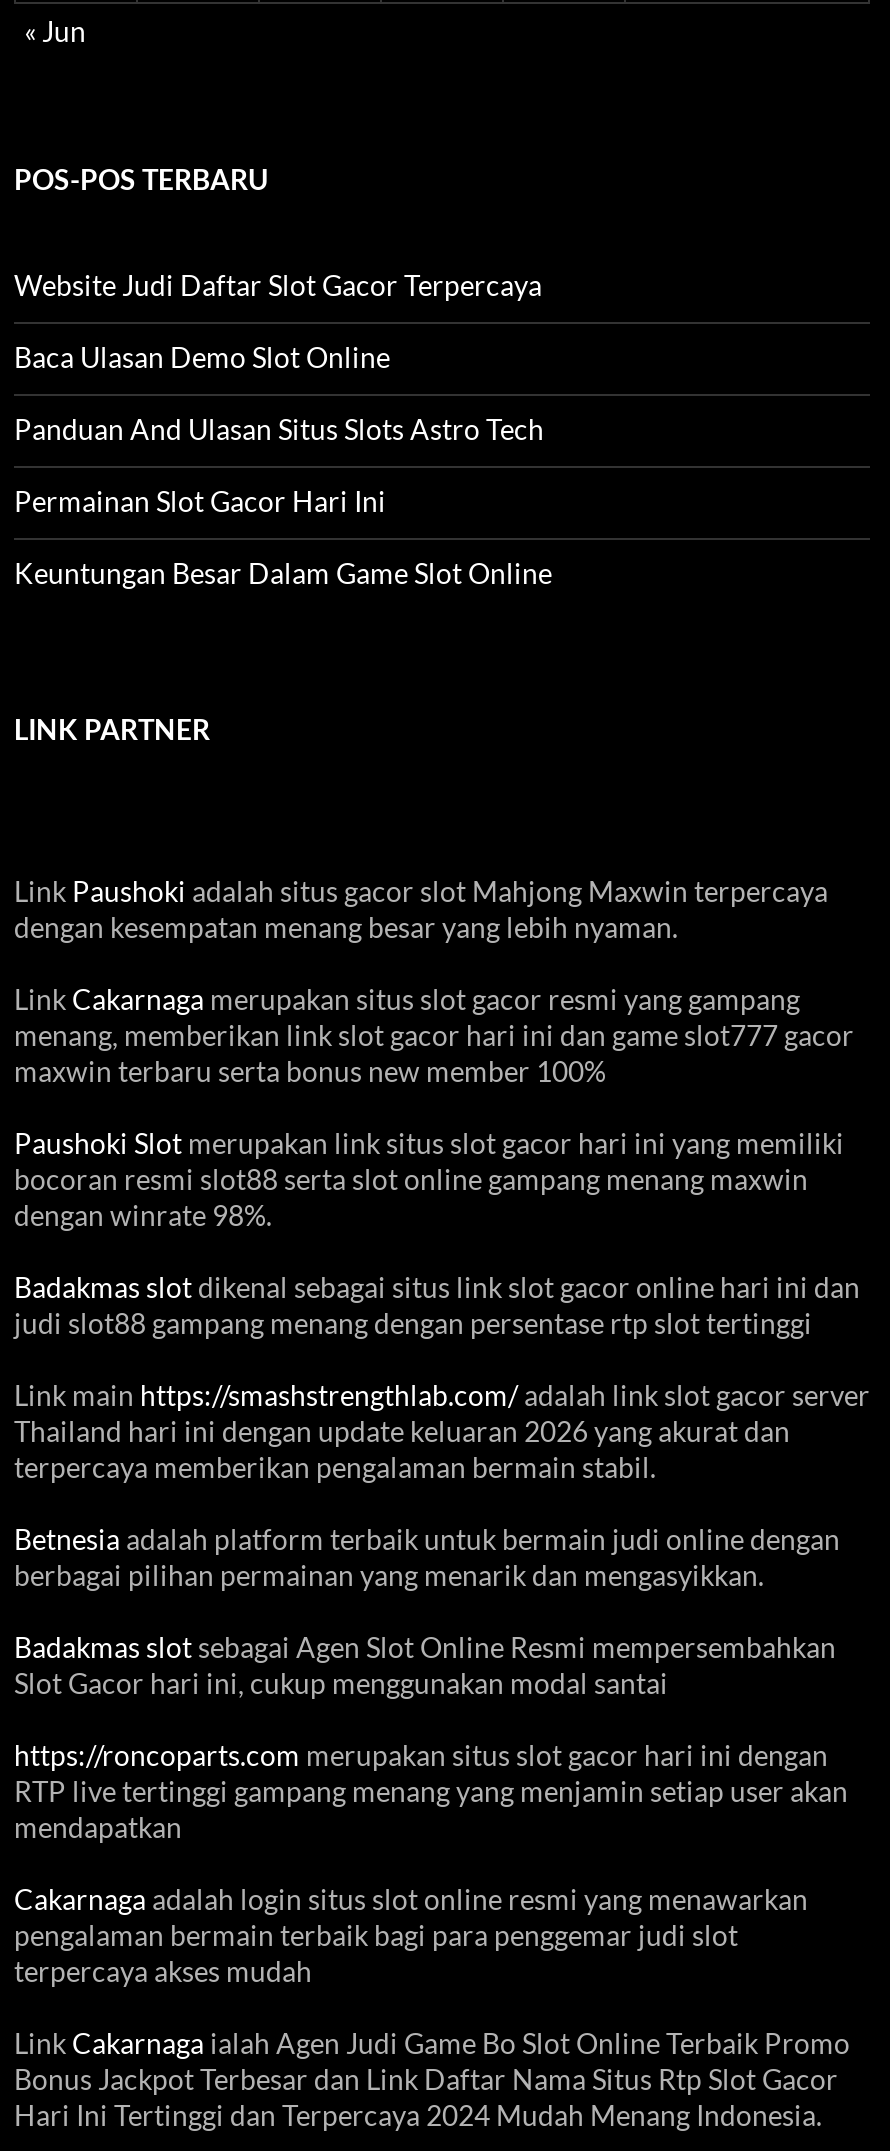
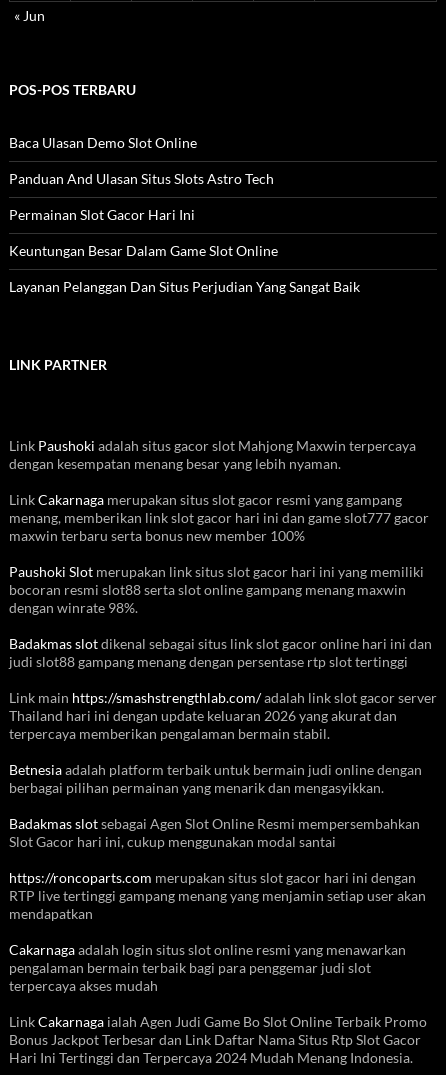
[14,268,542,302] Website Judi Daftar Slot Gacor Terpercaya -> none
moved [14,340,552,590] -> [9,134,278,259]: Baca Ulasan Demo Slot Online | Panduan And Ulasan Situs Slots Astro Tech | Permainan Slot Gacor Hari Ini | Keuntungan Besar Dalam Game Slot Online
none -> [9,278,360,295] Layanan Pelanggan Dan Situs Perjudian Yang Sangat Baik

